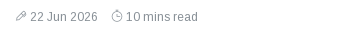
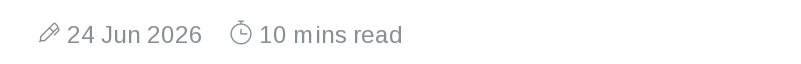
[30,10,198,24] 22 Jun 2026 10 mins read -> [67,21,403,49] 24 Jun 2026 10 mins read

